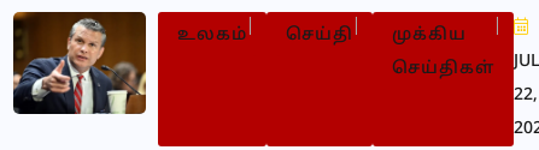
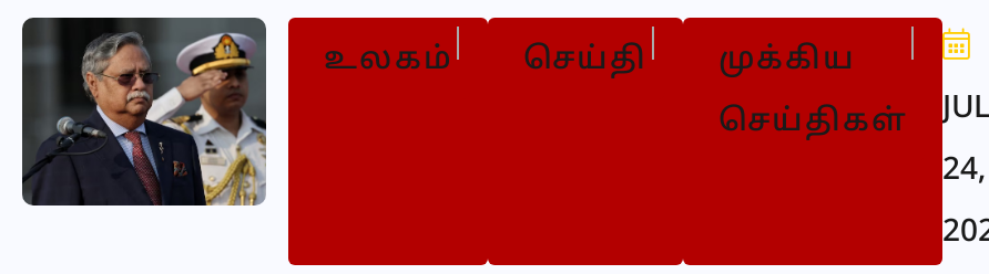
[12,11,146,115] [image] -> [20,15,266,208] [image]
[514,86,538,106] 22, -> [942,153,987,191] 24,

